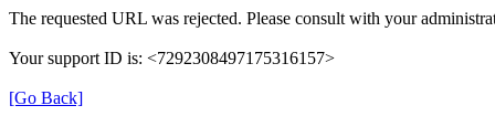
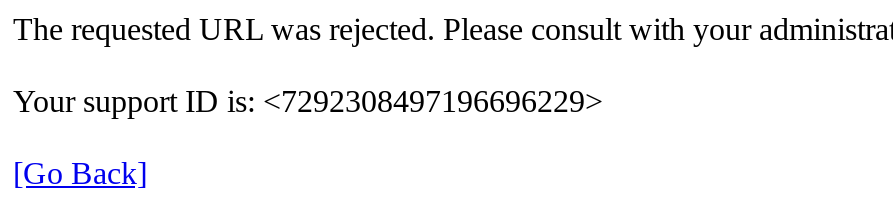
[9,49,335,67] Your support ID is: <7292308497175316157> -> [13,84,603,118] Your support ID is: <7292308497196696229>

